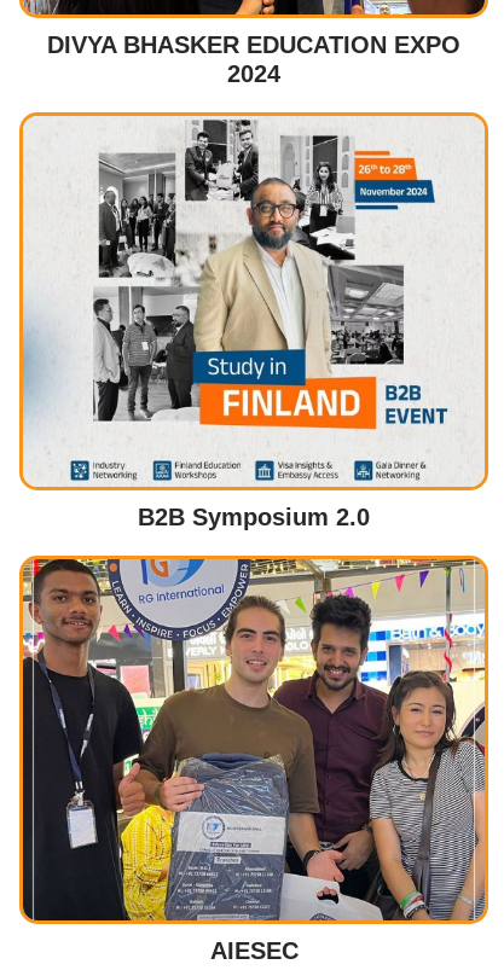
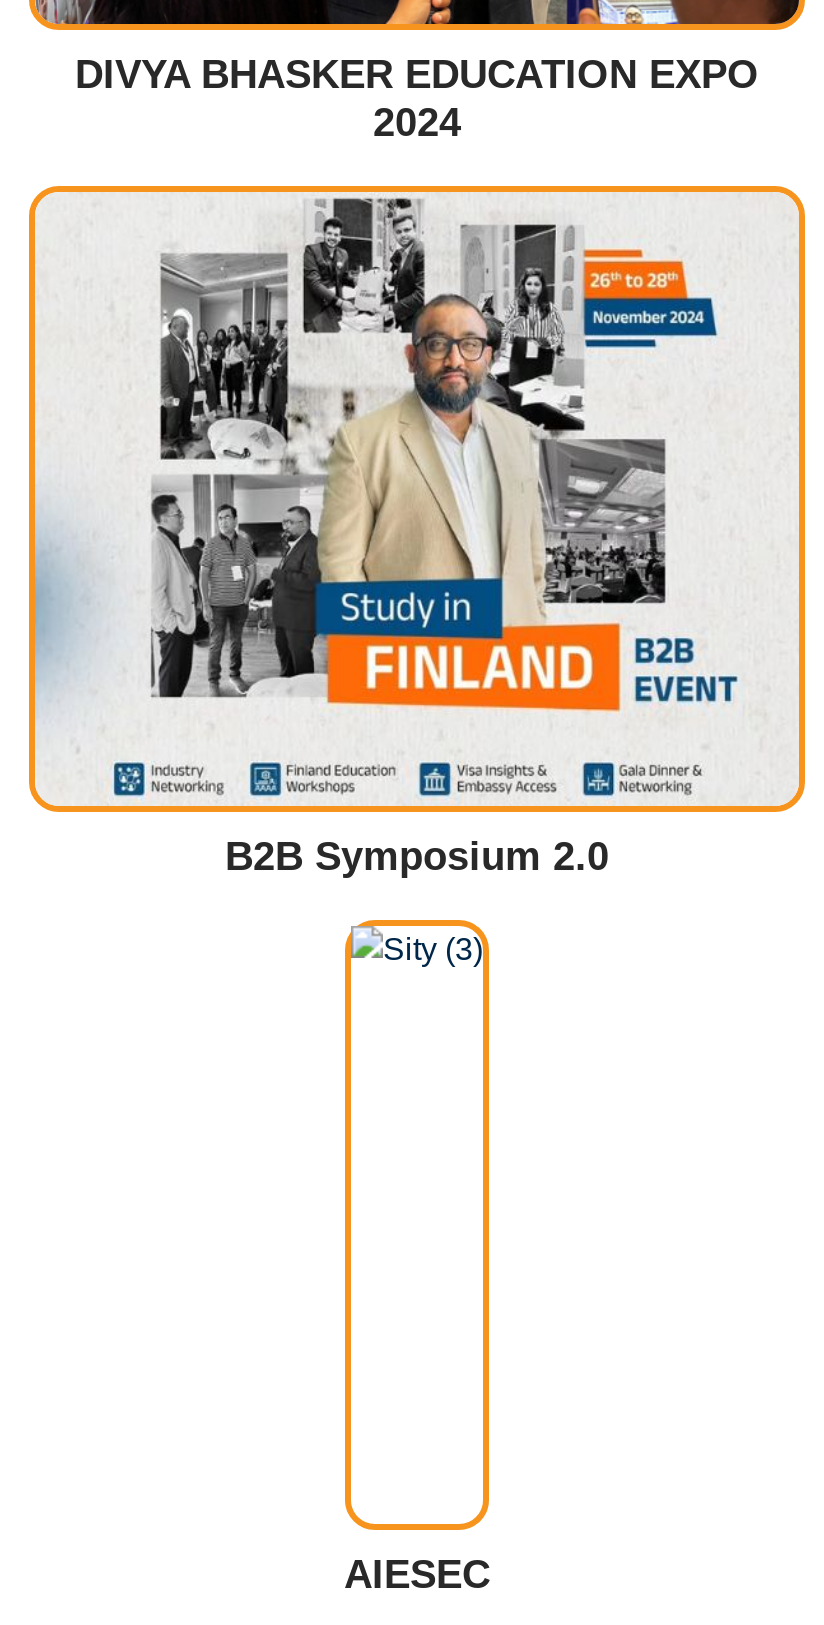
[18,554,489,925] [image] -> none

